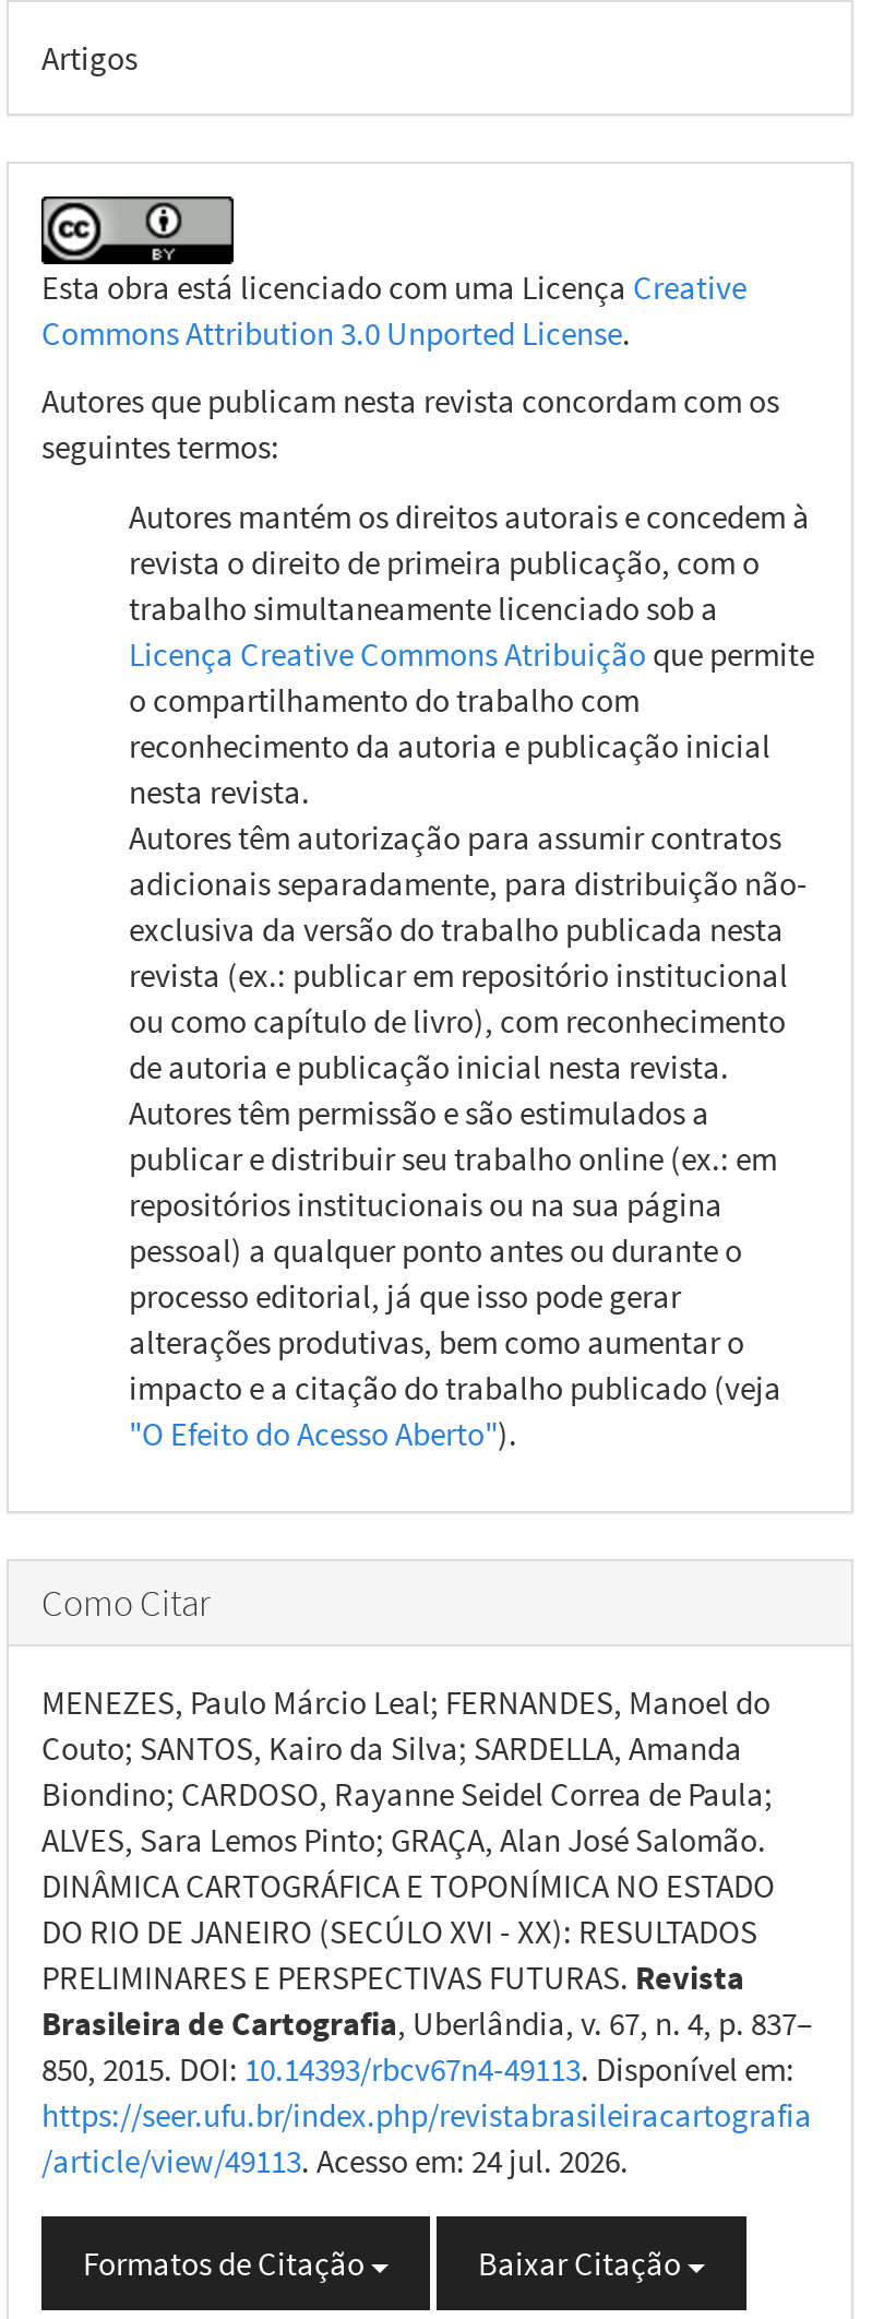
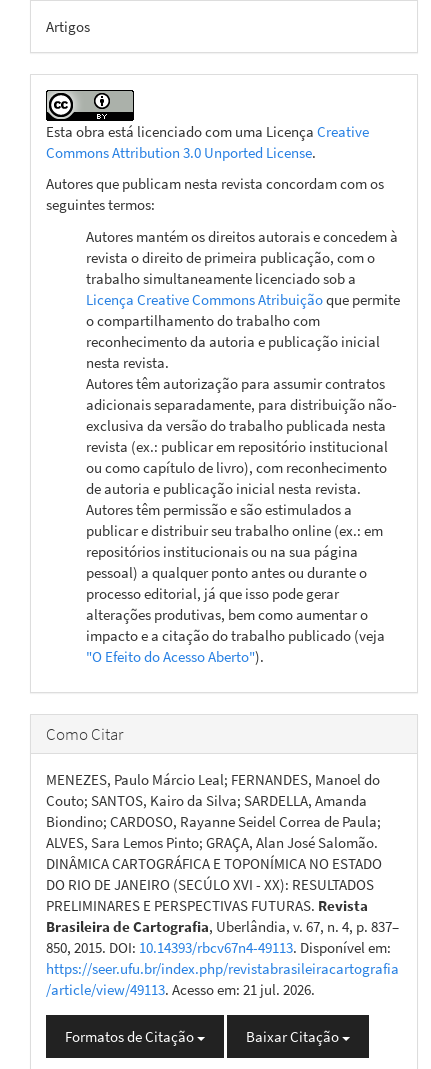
[41,2140,629,2182] /article/view/49113. Acesso em: 24 jul. 2026. -> [46,980,315,999] /article/view/49113. Acesso em: 21 jul. 2026.

